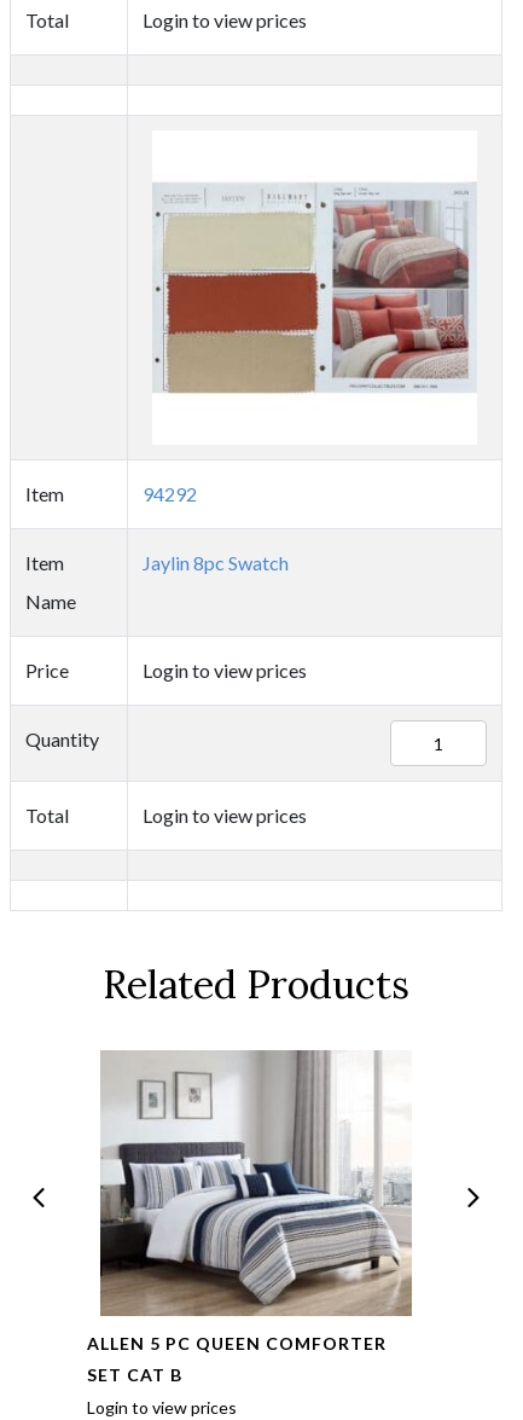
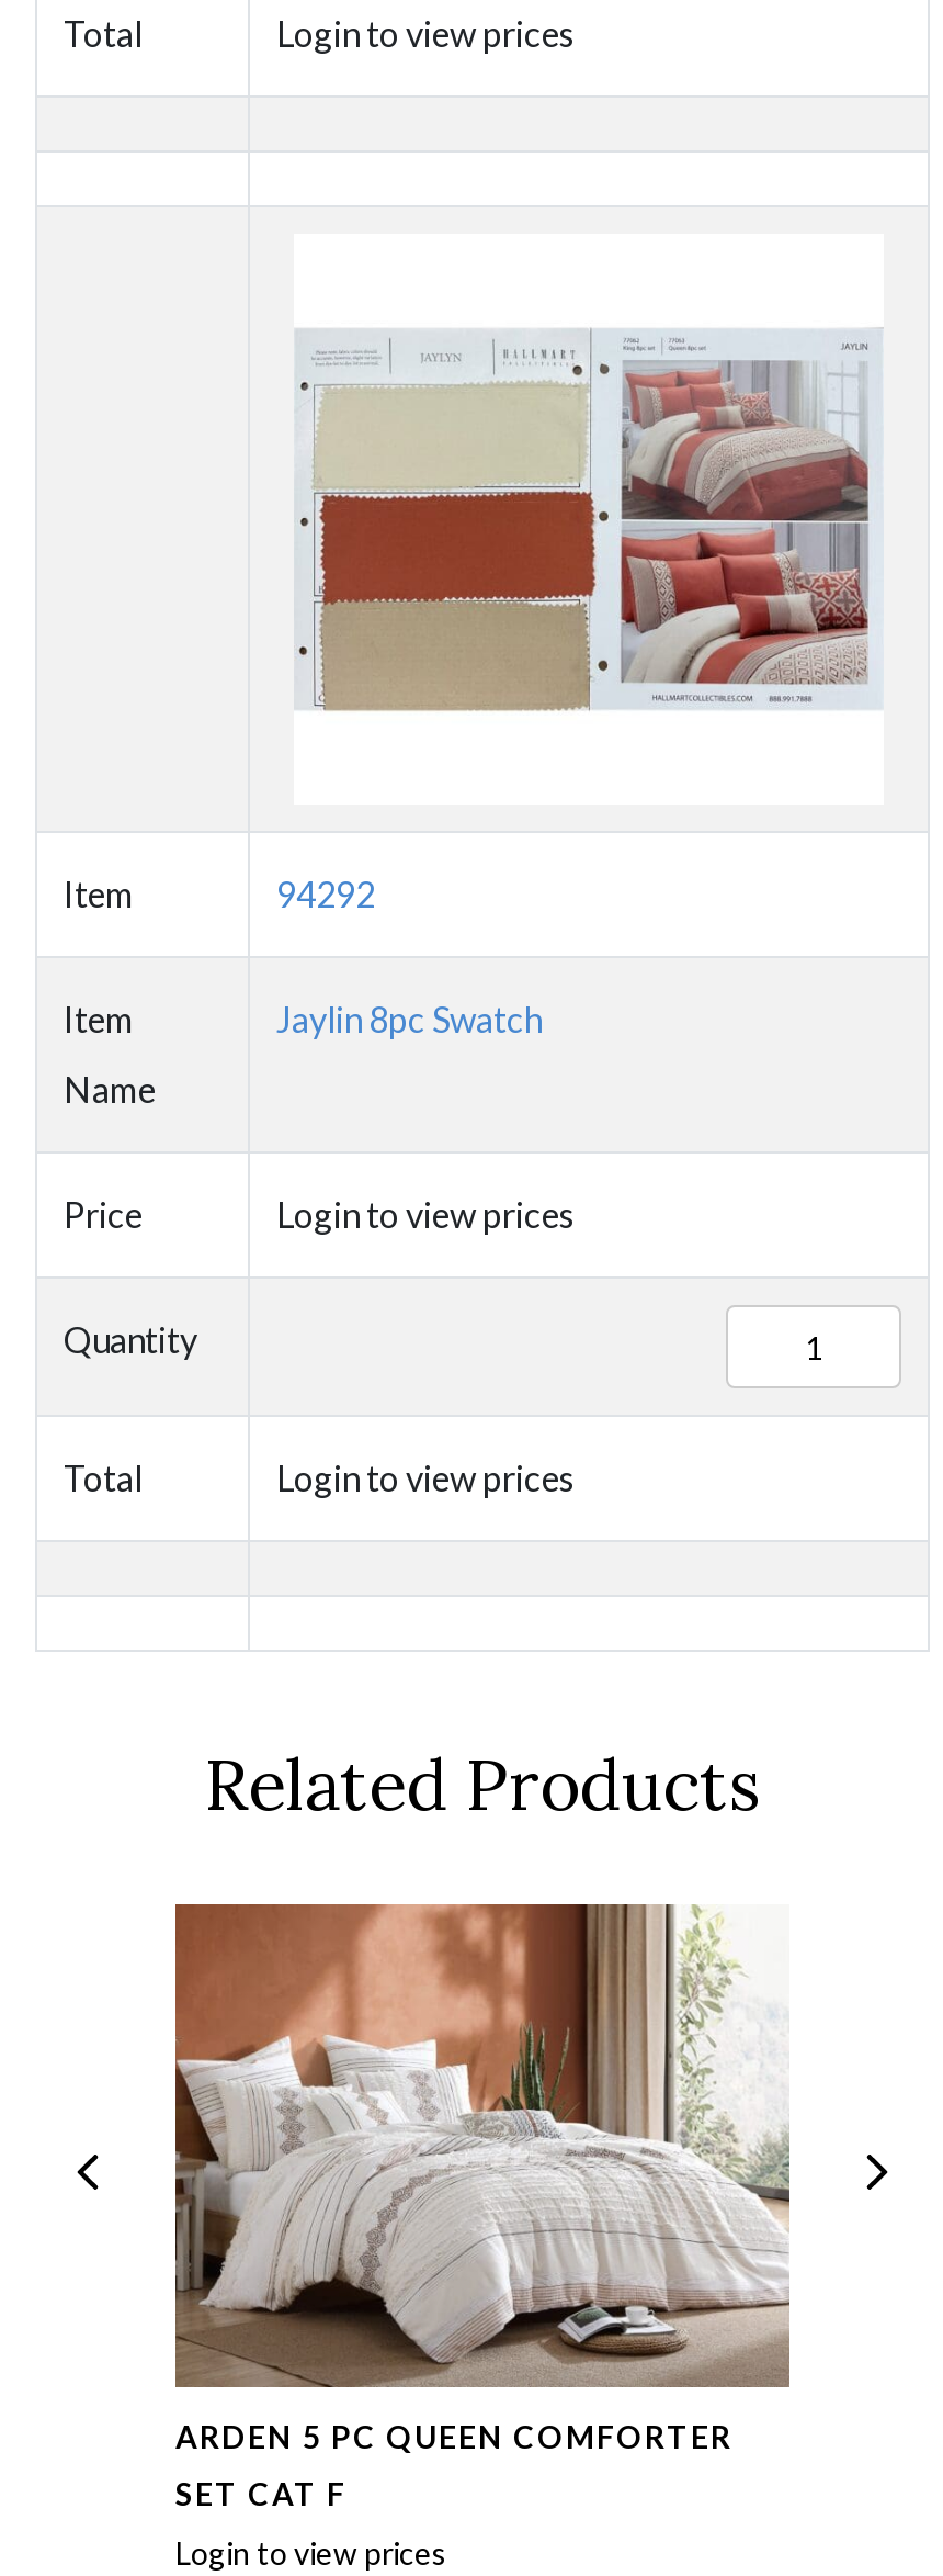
[87,1049,425,1354] [image] | ALLEN 5 PC QUEEN COMFORTER -> [173,1902,792,2456] [image] | ARDEN 5 PC QUEEN COMFORTER
[87,1365,182,1385] SET CAT B -> [175,2475,346,2513] SET CAT F

